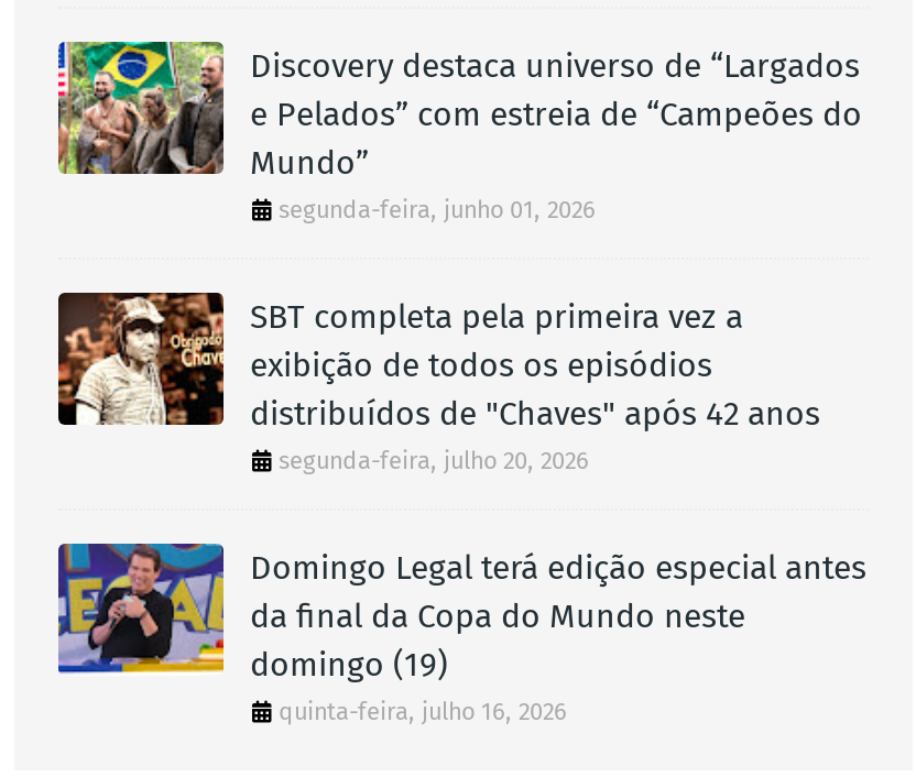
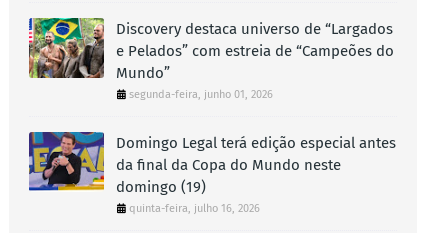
[56,291,820,475] [image] | SBT completa pela primeira vez a | exibição de todos os episódios | distribuídos de "Chaves" após 42 anos | segunda-feira, julho 20, 2026 -> none

